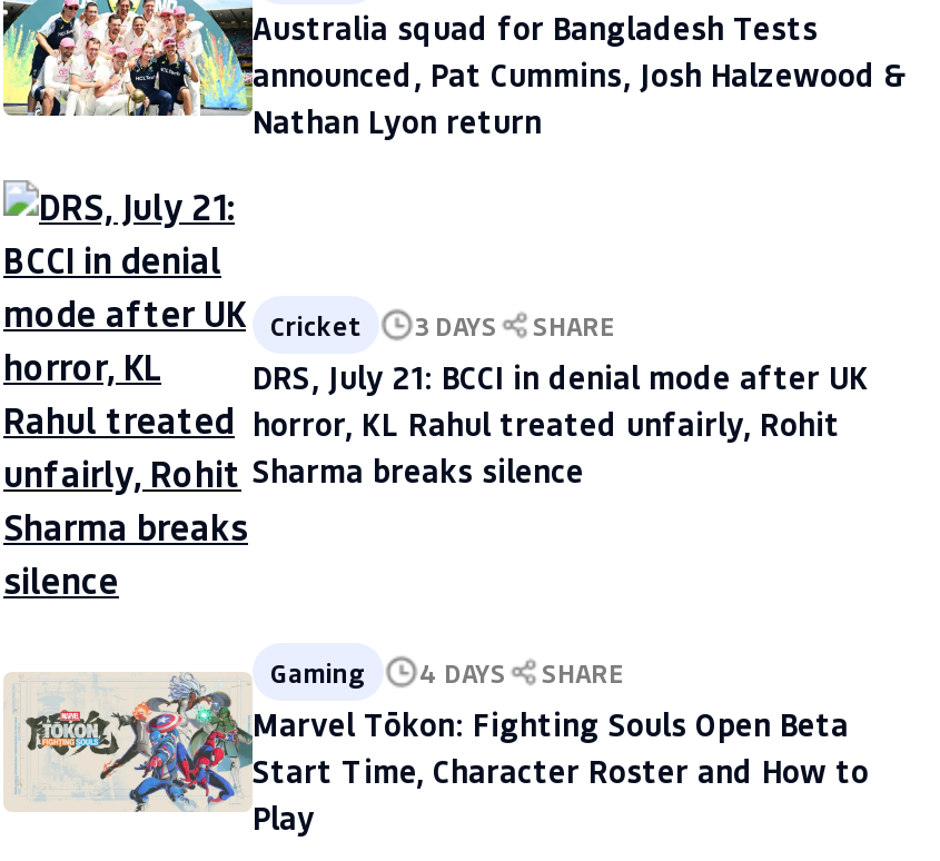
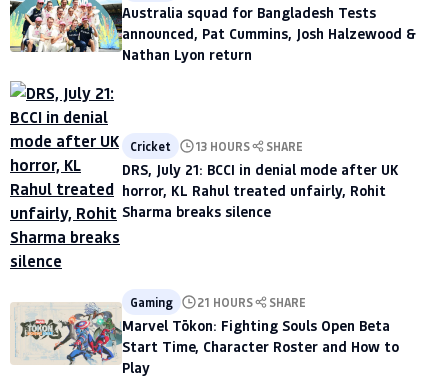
[270,306,615,342] Cricket 3 DAYS SHARE -> [130,138,303,154] Cricket 13 HOURS SHARE
[270,655,624,690] Gaming 4 DAYS SHARE -> [130,294,306,310] Gaming 21 HOURS SHARE

